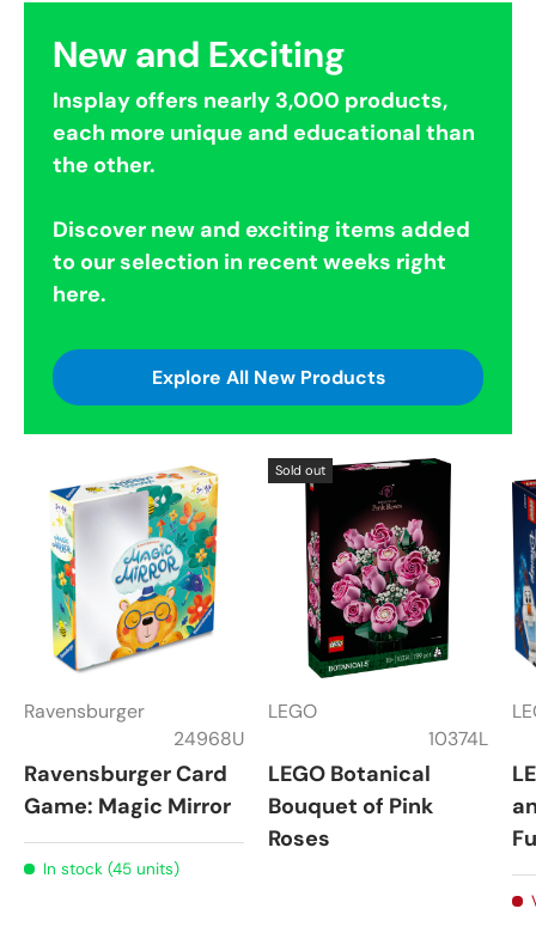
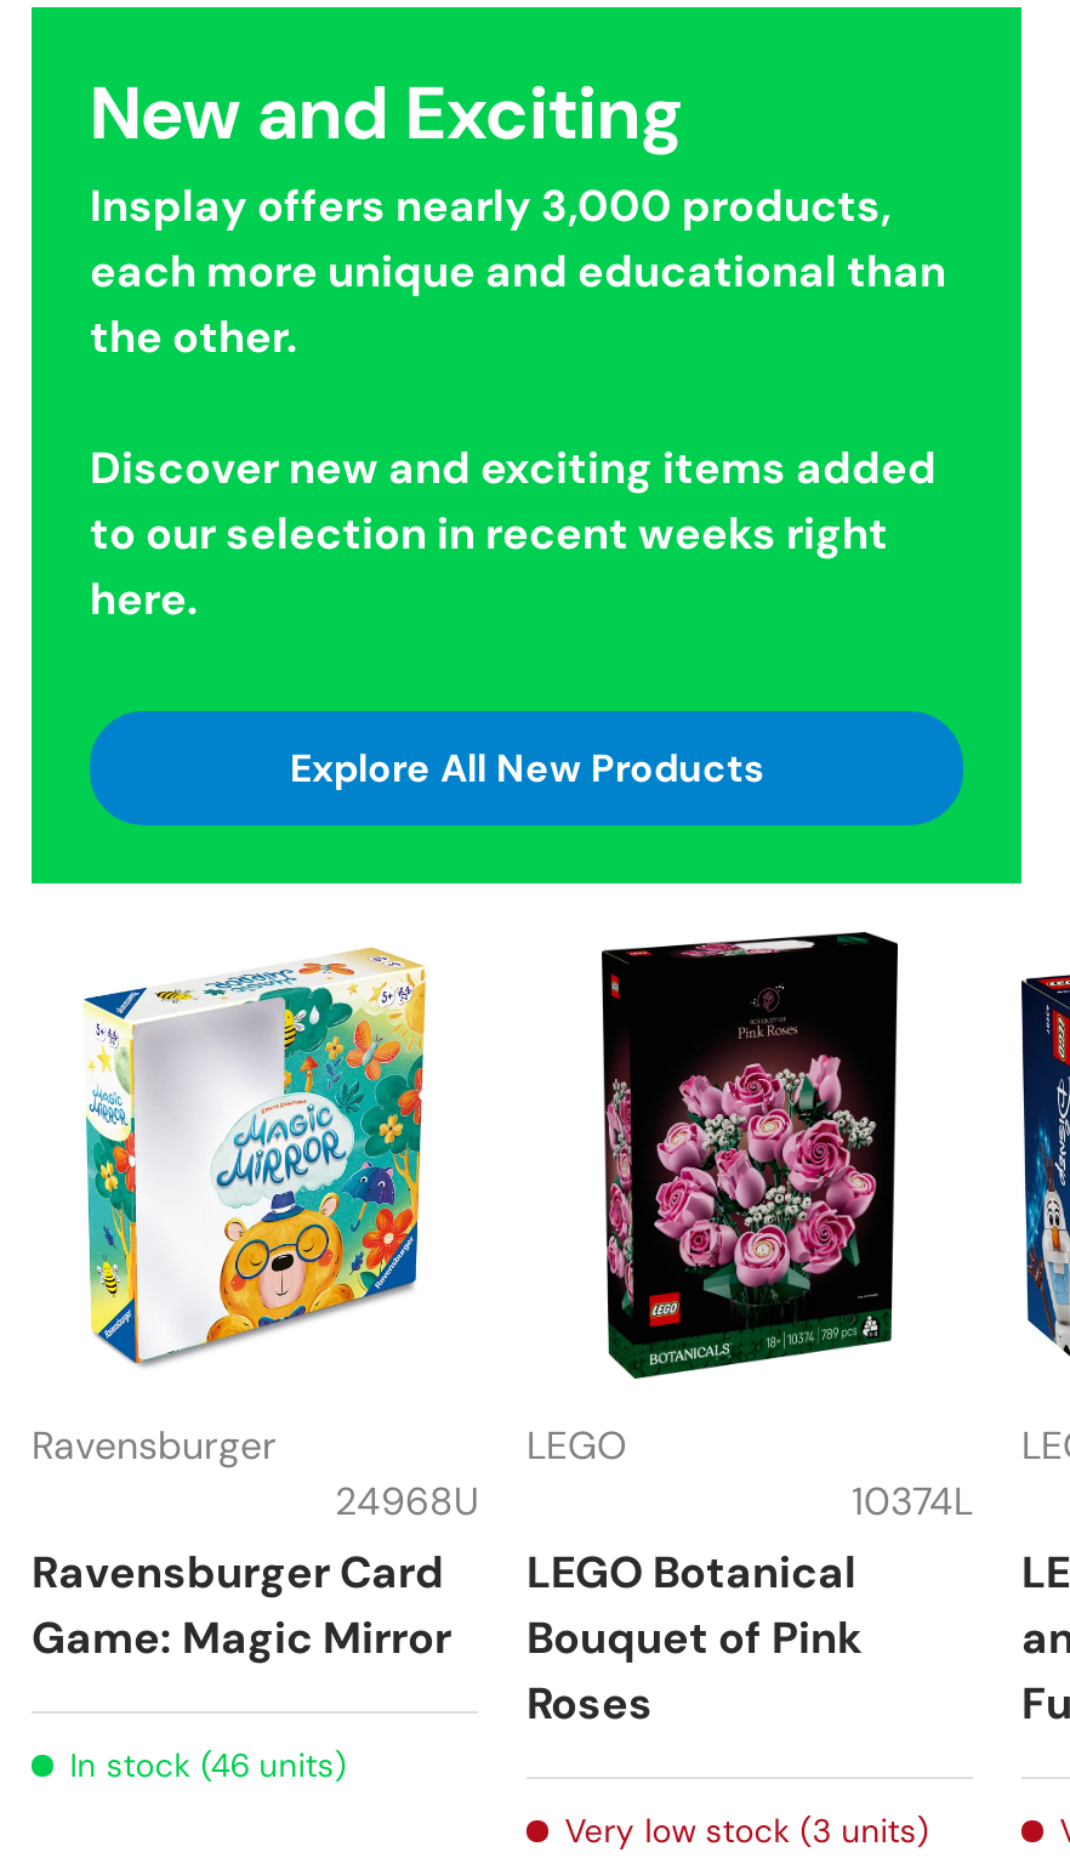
[275,462,325,478] Sold out -> none
[43,859,179,879] In stock (45 units) -> [70,1745,346,1786] In stock (46 units)
none -> [565,1811,929,1852] Very low stock (3 units)

